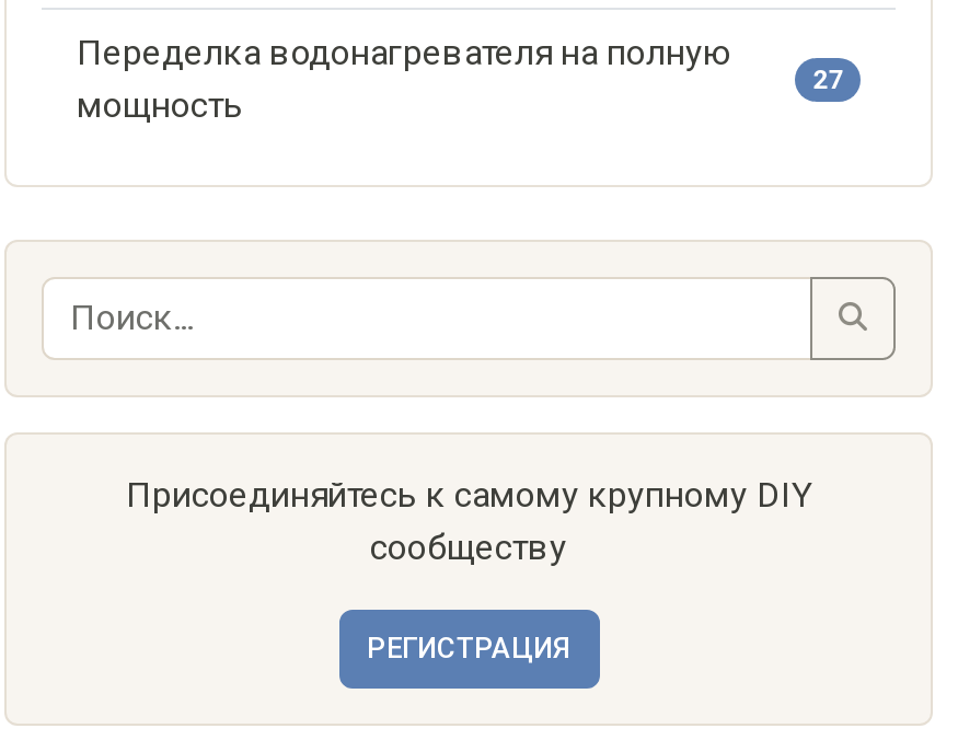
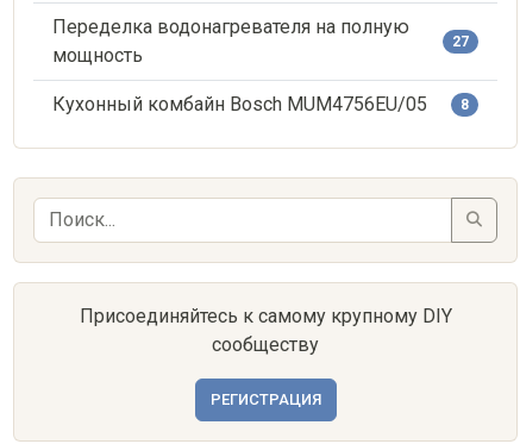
none -> [52,93,469,115] Кухонный комбайн Bosch MUM4756EU/05 | 8

